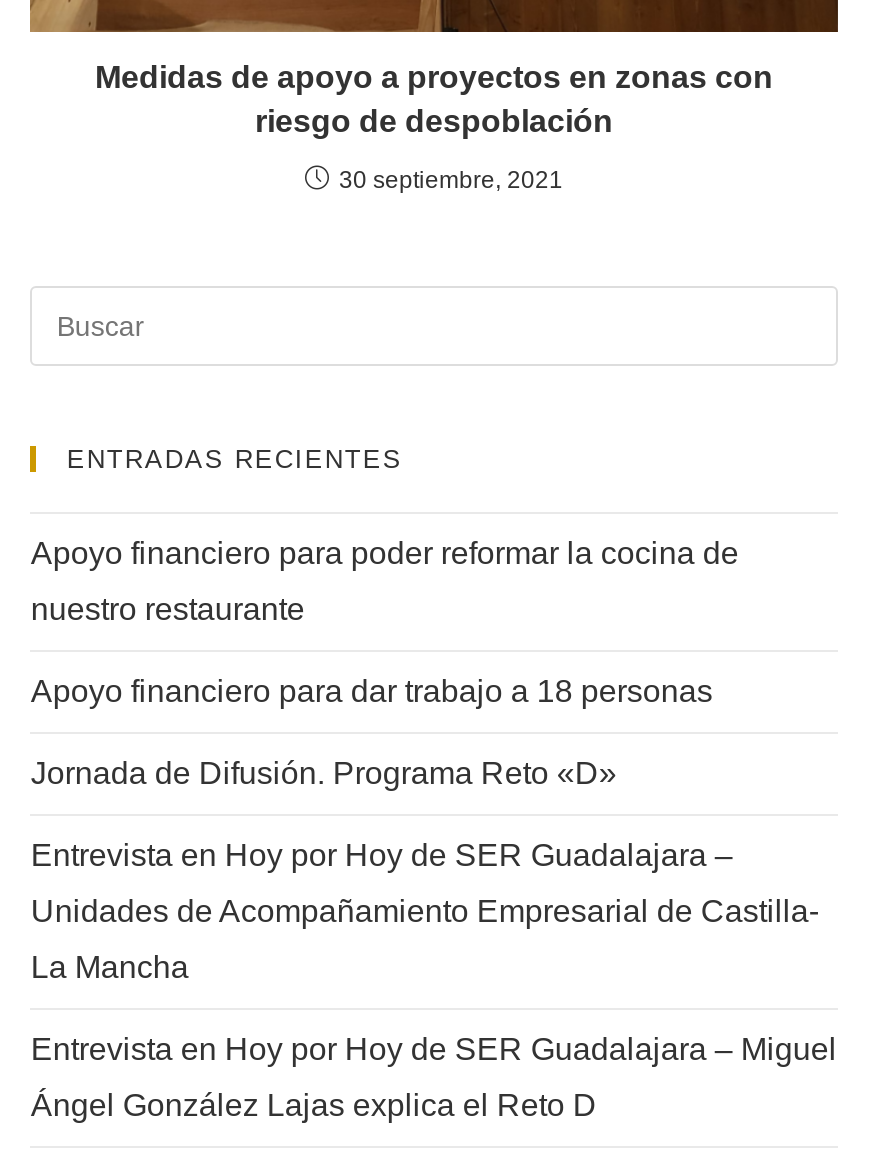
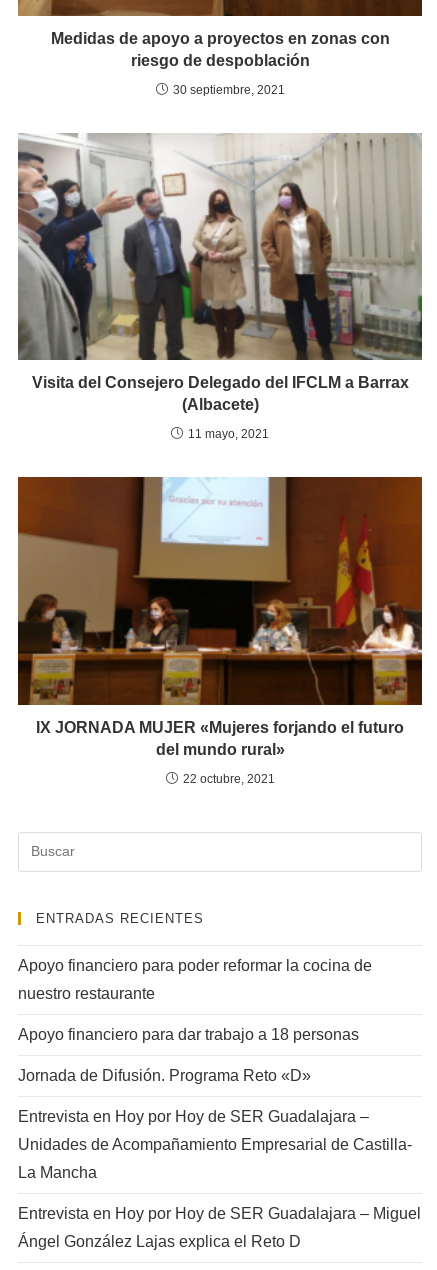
none -> [17,476,423,785] [image] | IX JORNADA MUJER «Mujeres forjando el futuro | del mundo rural» | 22 octubre, 2021
none -> [18,132,422,441] [image] | Visita del Consejero Delegado del IFCLM a Barrax | (Albacete) | 11 mayo, 2021

